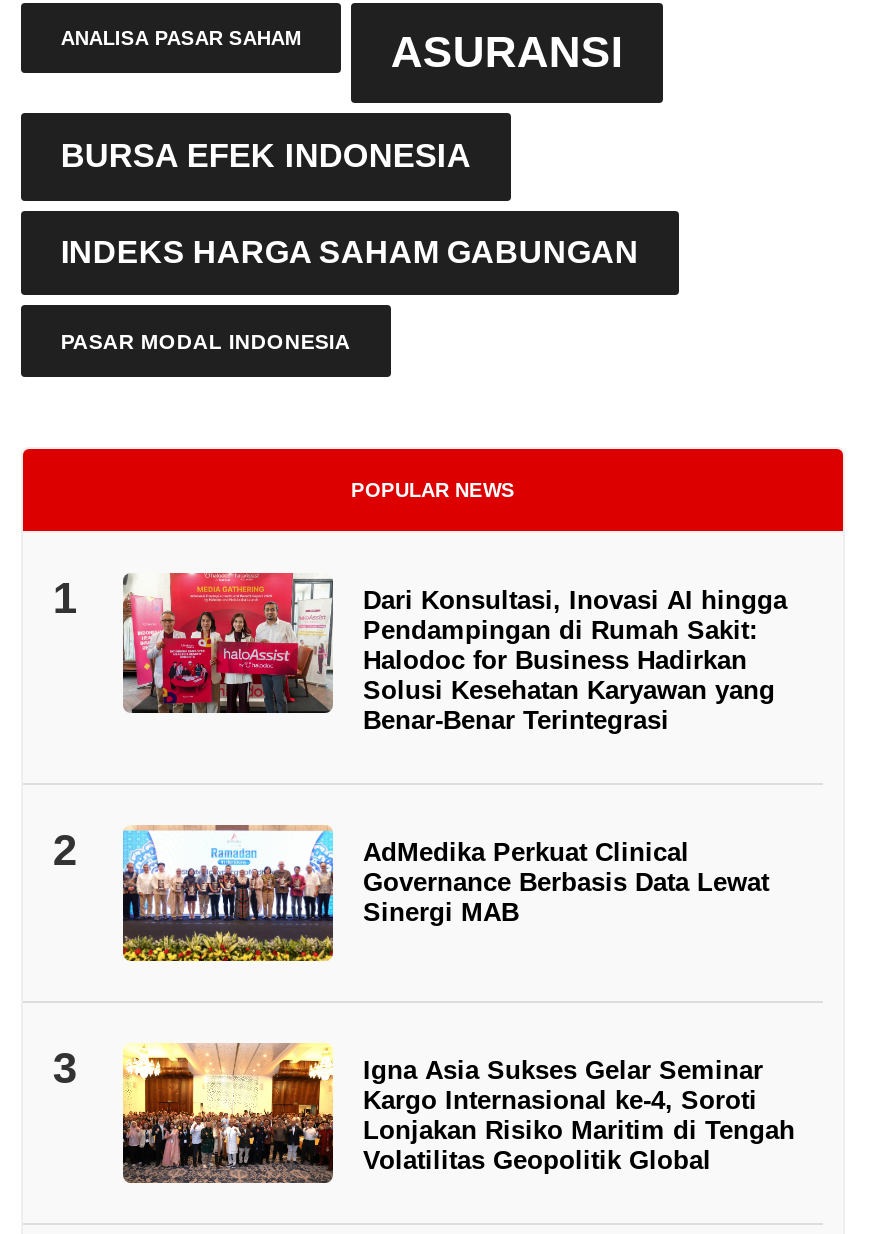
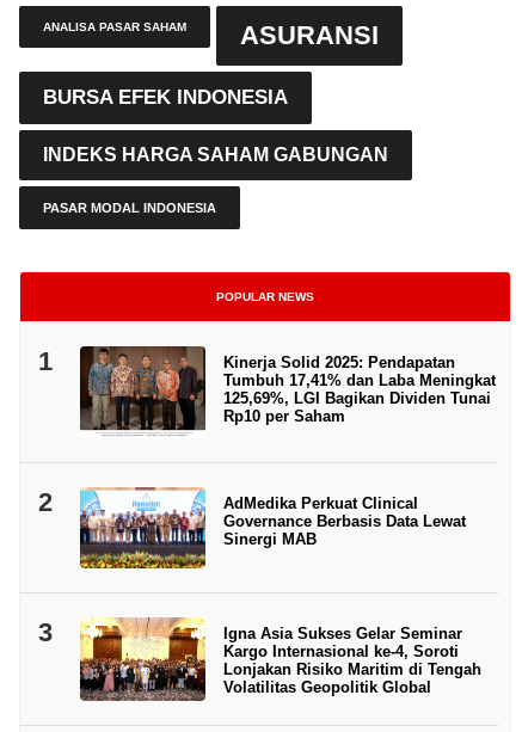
[121,571,787,735] [image] | Dari Konsultasi, Inovasi AI hingga | Pendampingan di Rumah Sakit: | Halodoc for Business Hadirkan | Solusi Kesehatan Karyawan yang | Benar-Benar Terintegrasi -> [79,345,496,436] [image] | Kinerja Solid 2025: Pendapatan | Tumbuh 17,41% dan Laba Meningkat | 125,69%, LGI Bagikan Dividen Tunai | Rp10 per Saham

